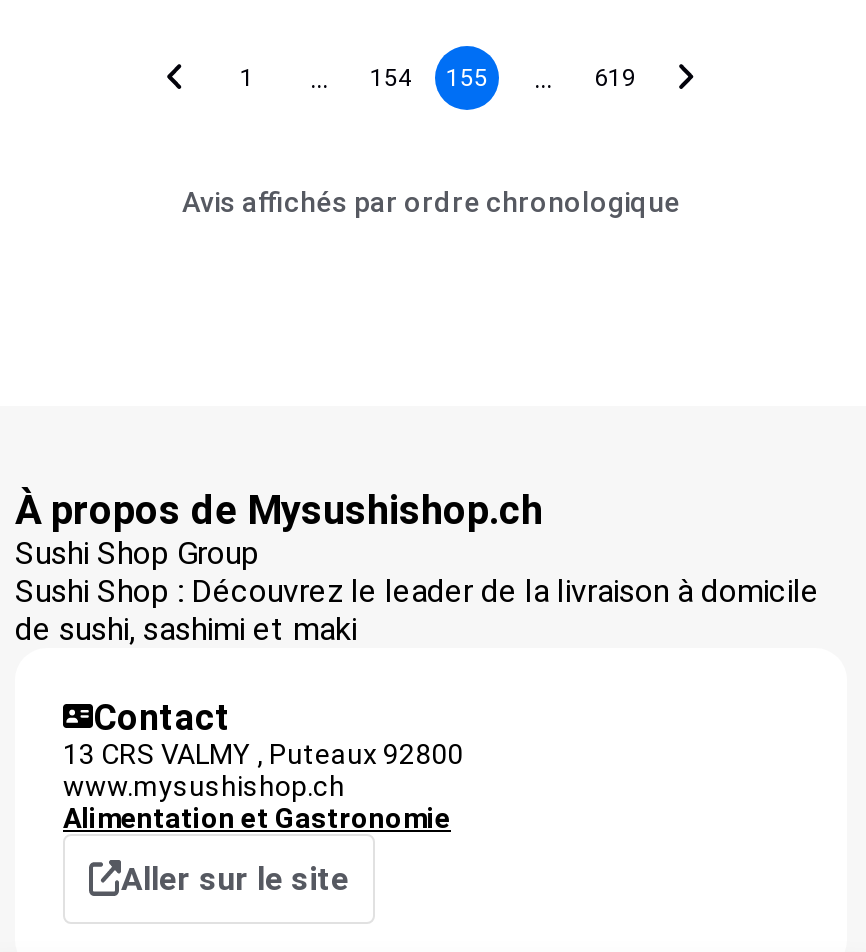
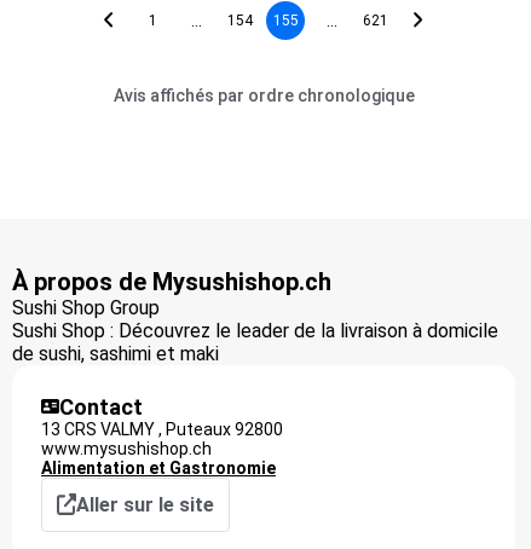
[594,63,636,91] 619 -> [362,11,388,28] 621

